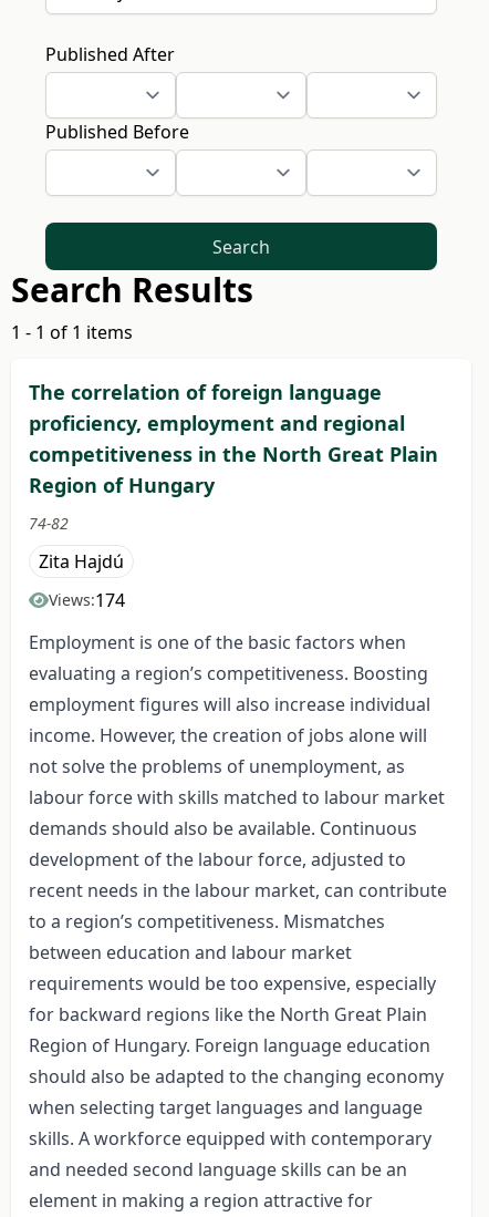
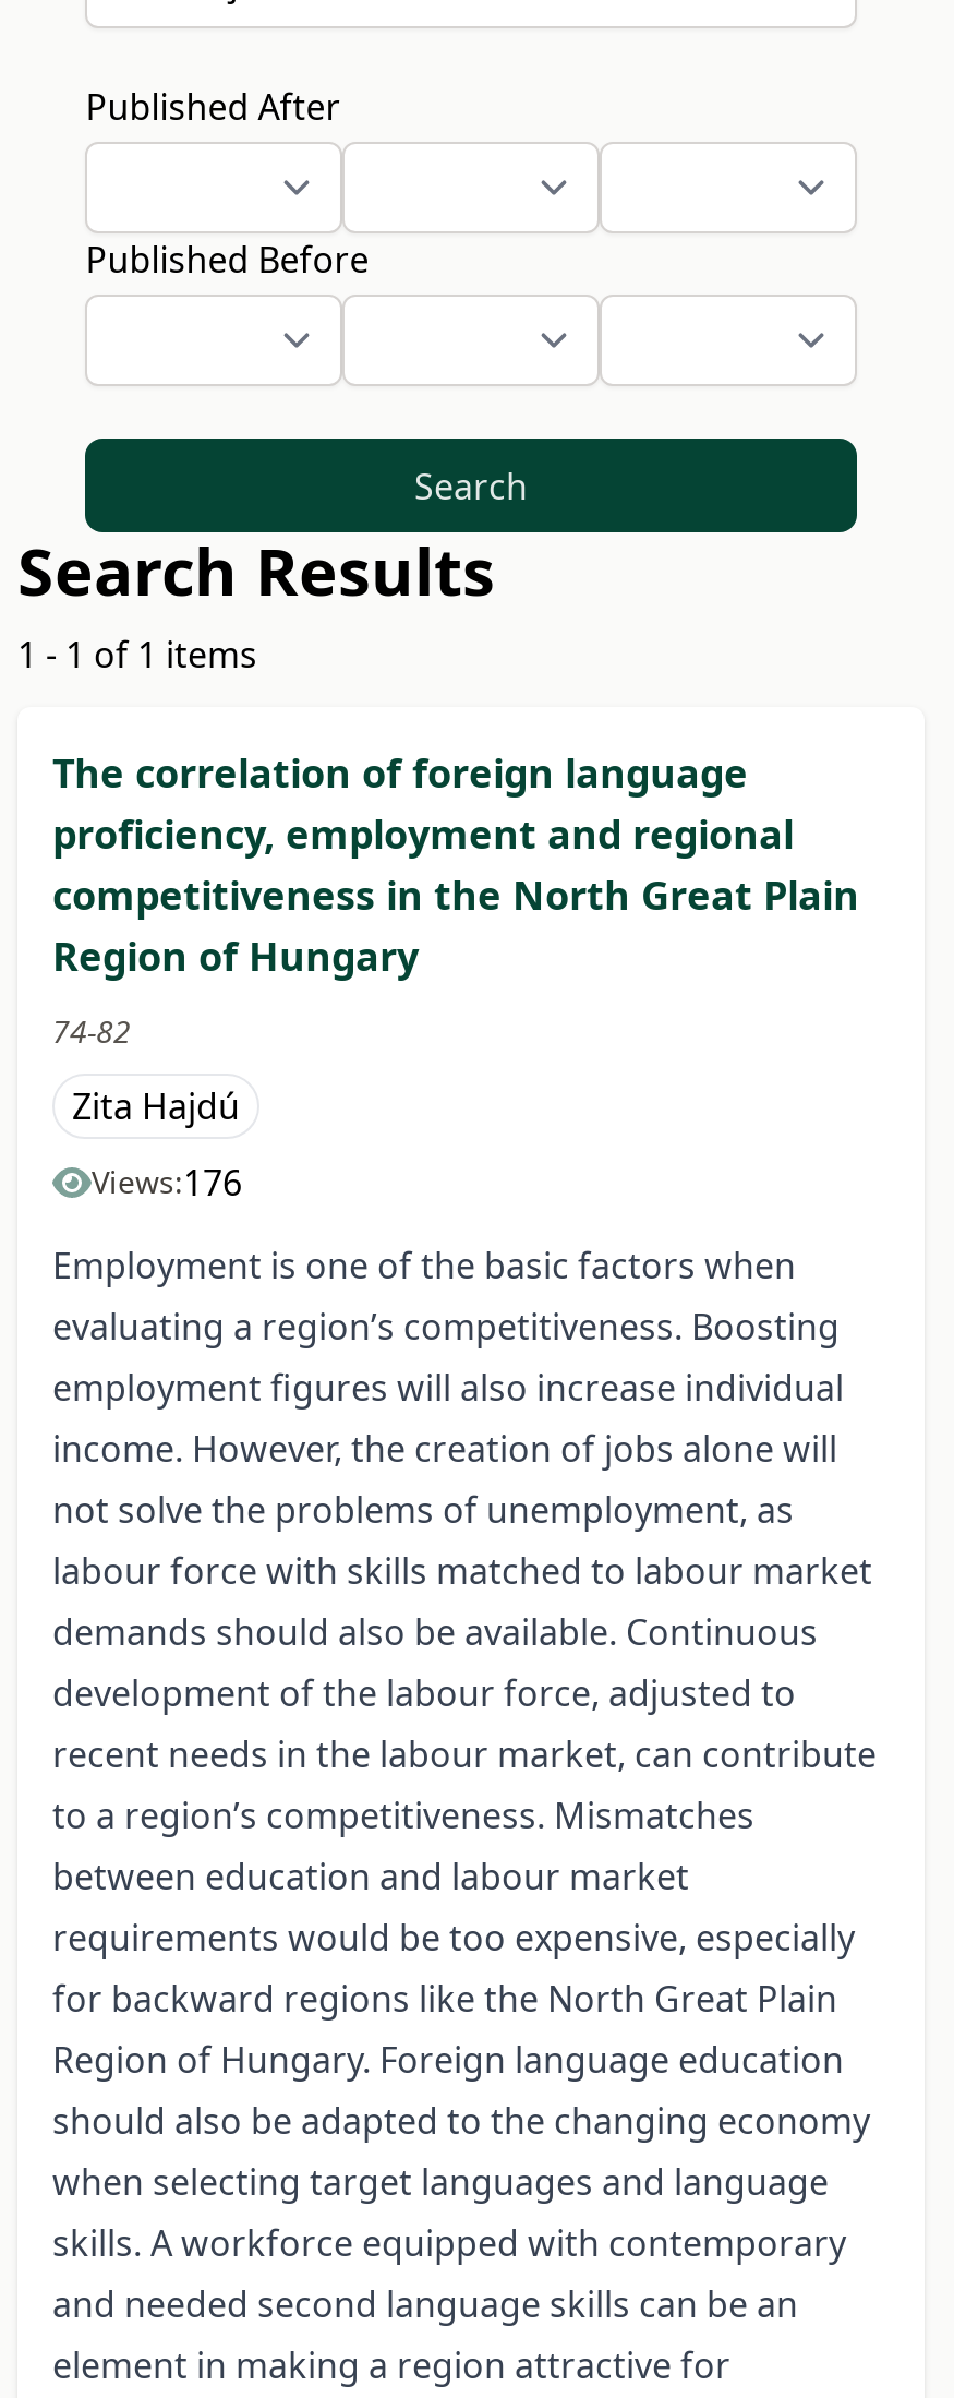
[49,588,125,613] Views:174 -> [92,1159,242,1207] Views:176

